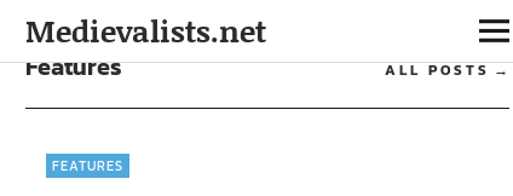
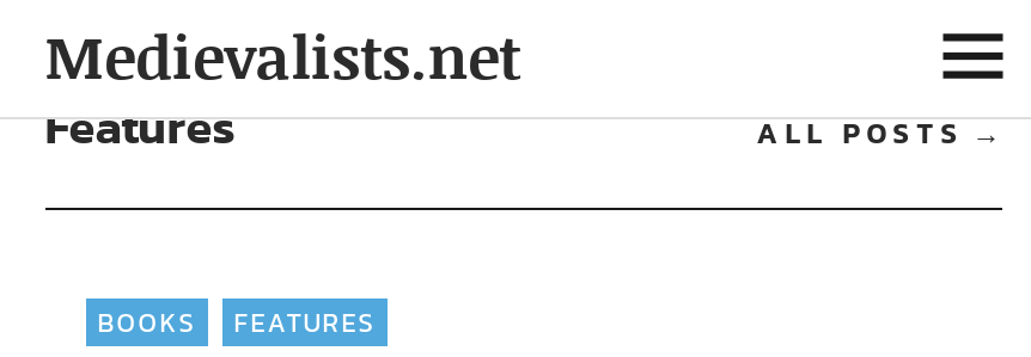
none -> [98,303,196,341] BOOKS

